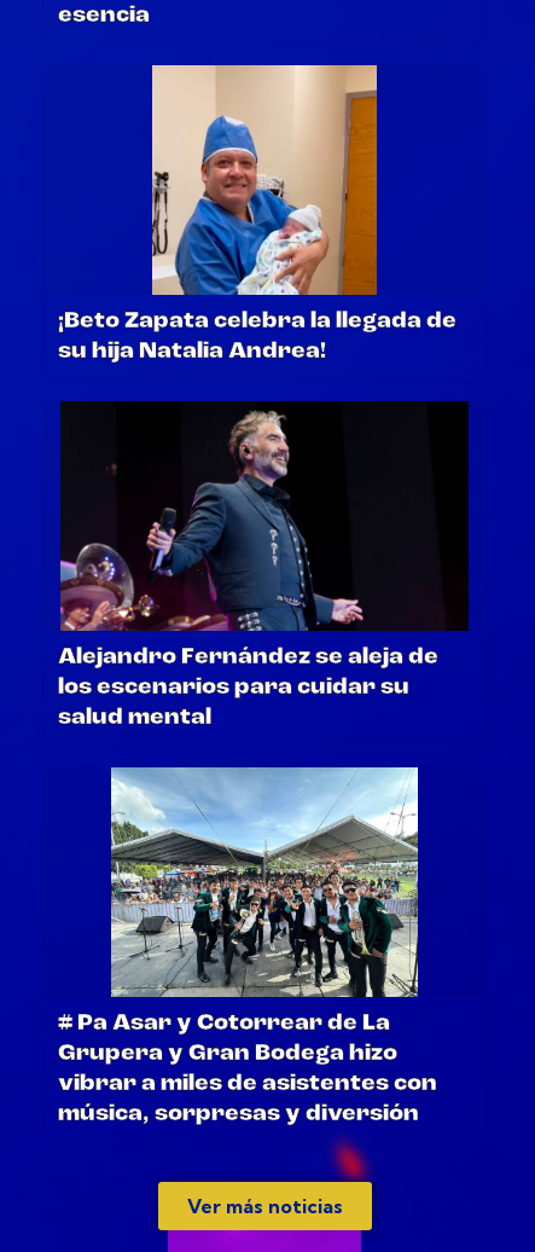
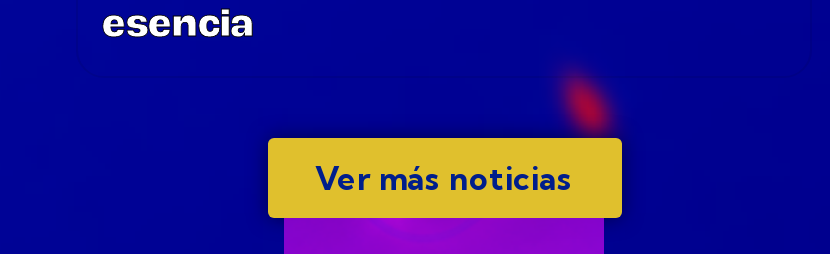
[58,64,457,364] [image] | ¡Beto Zapata celebra la llegada de | su hija Natalia Andrea! -> none
[58,400,470,730] [image] | Alejandro Fernández se aleja de | los escenarios para cuidar su | salud mental -> none
[58,766,437,1127] [image] | # Pa Asar y Cotorrear de La | Grupera y Gran Bodega hizo | vibrar a miles de asistentes con | música, sorpresas y diversión -> none

